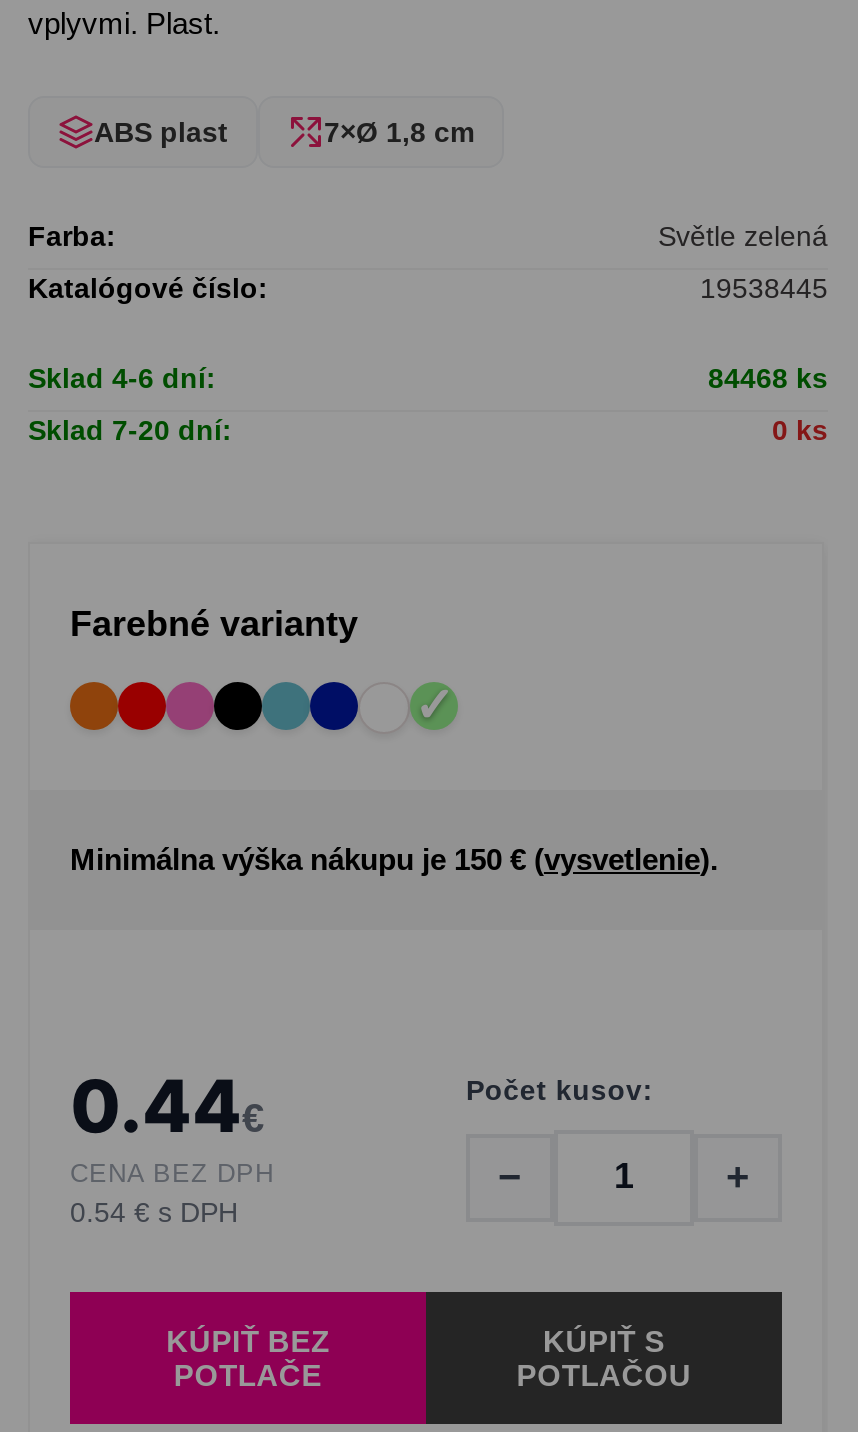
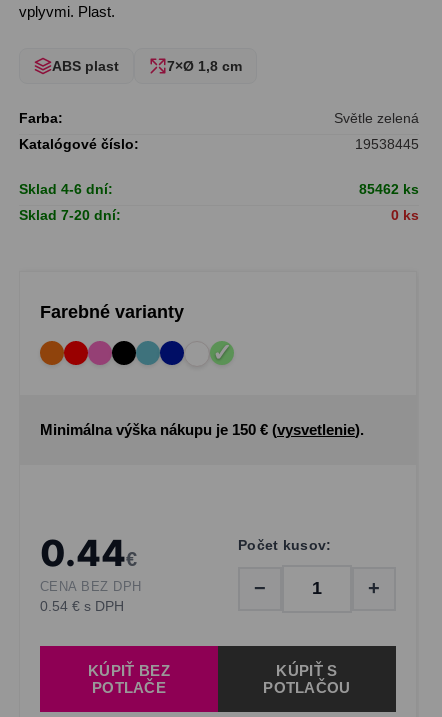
[708,362,828,394] 84468 ks -> [359,181,419,197] 85462 ks

